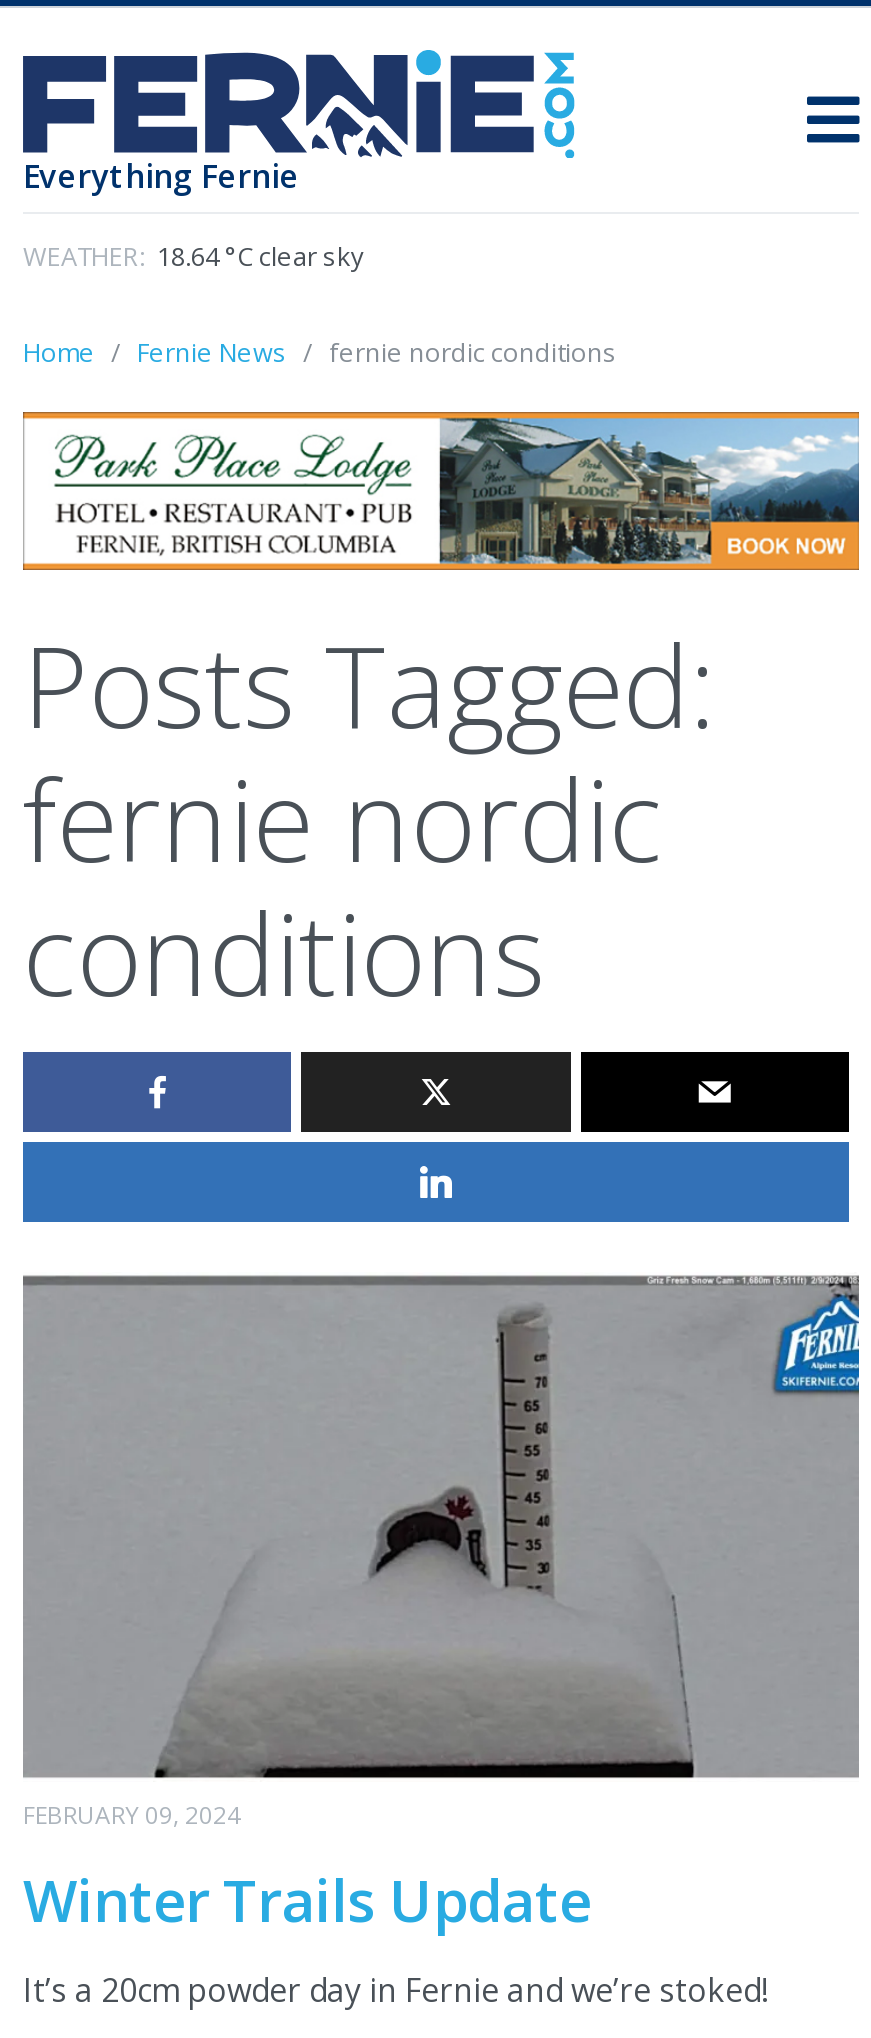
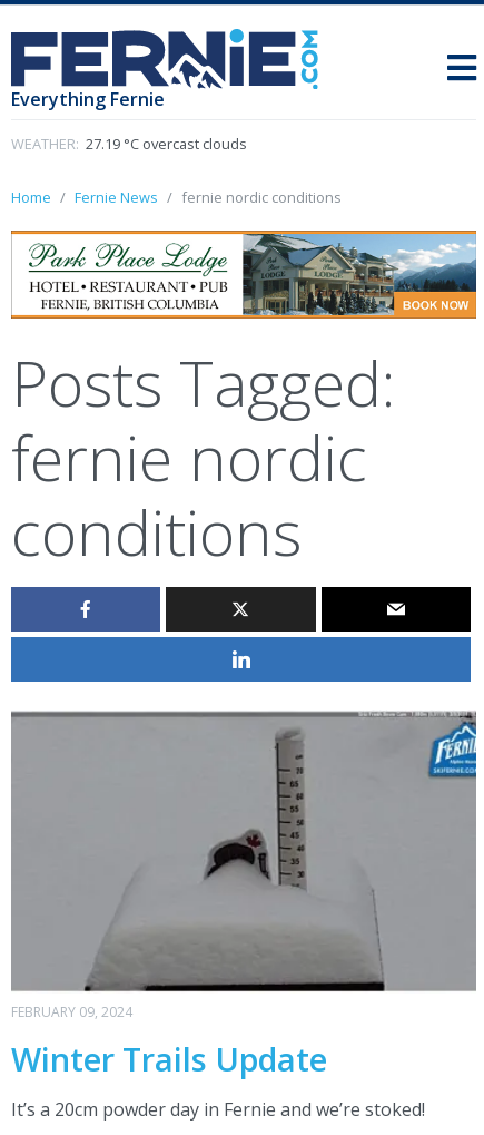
[23,239,363,275] WEATHER: 18.64 °C clear sky -> [11,134,247,154] WEATHER: 27.19 °C overcast clouds

